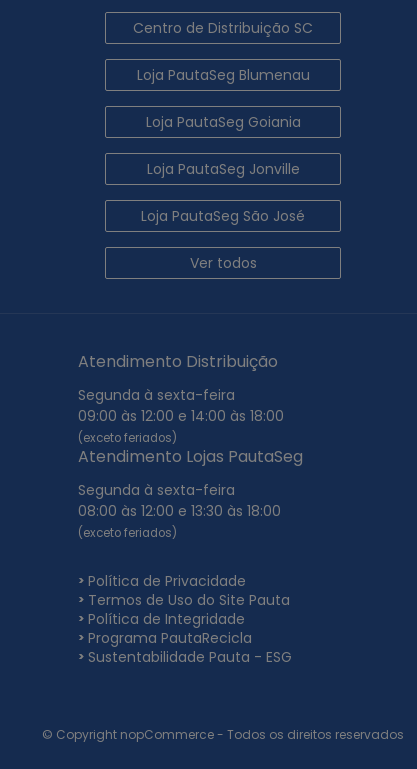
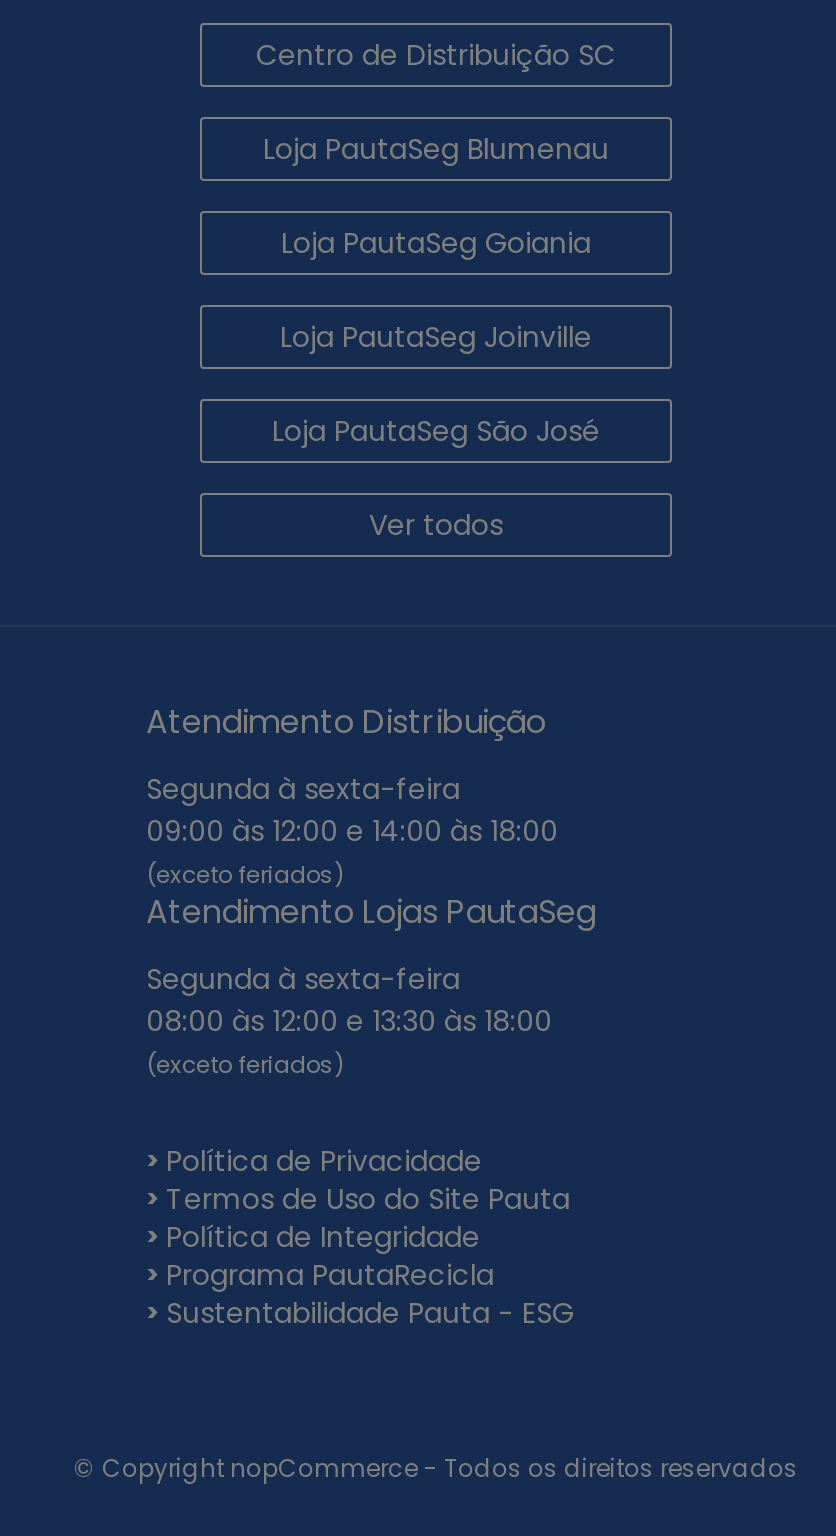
[146,159,299,179] Loja PautaSeg Jonville -> [280,316,592,356] Loja PautaSeg Joinville

